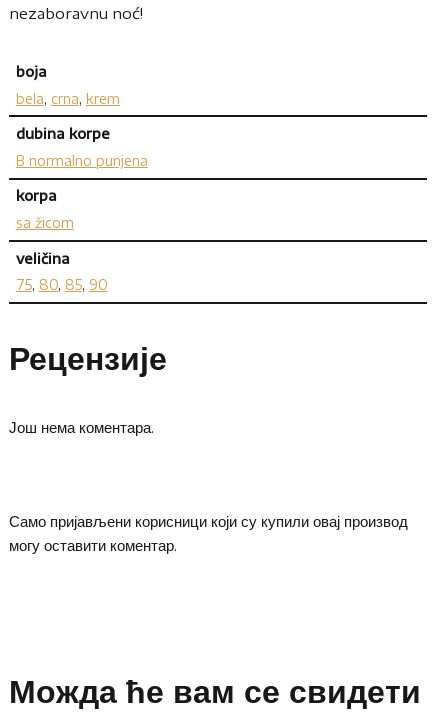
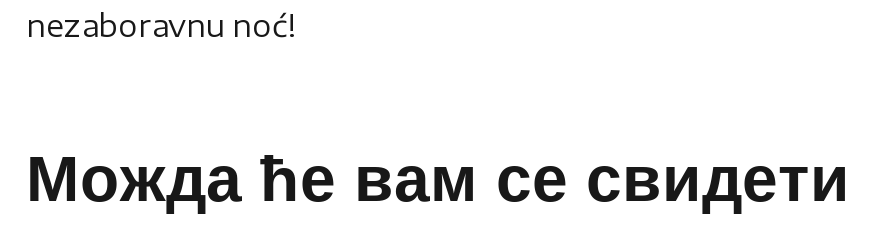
[9,63,167,436] boja | bela, crna, krem | dubina korpe | B normalno punjena | korpa | sa žicom | veličina | 75, 80, 85, 90 | Рецензије | Још нема коментара. -> none
[9,512,408,554] Само пријављени корисници који су купили овај производ | могу оставити коментар. -> none

